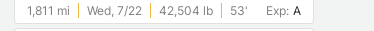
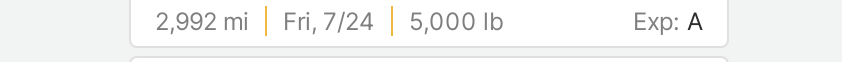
[27,3,248,18] 1,811 mi | Wed, 7/22 | 42,504 lb | 53' -> [155,6,503,36] 2,992 mi | Fri, 7/24 | 5,000 lb

